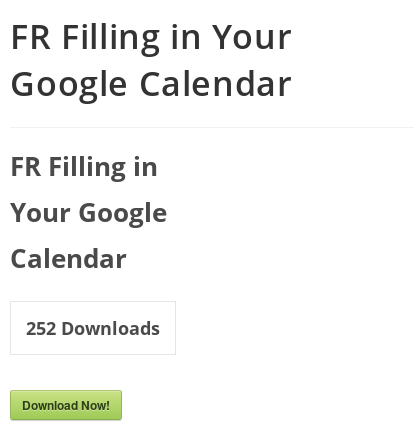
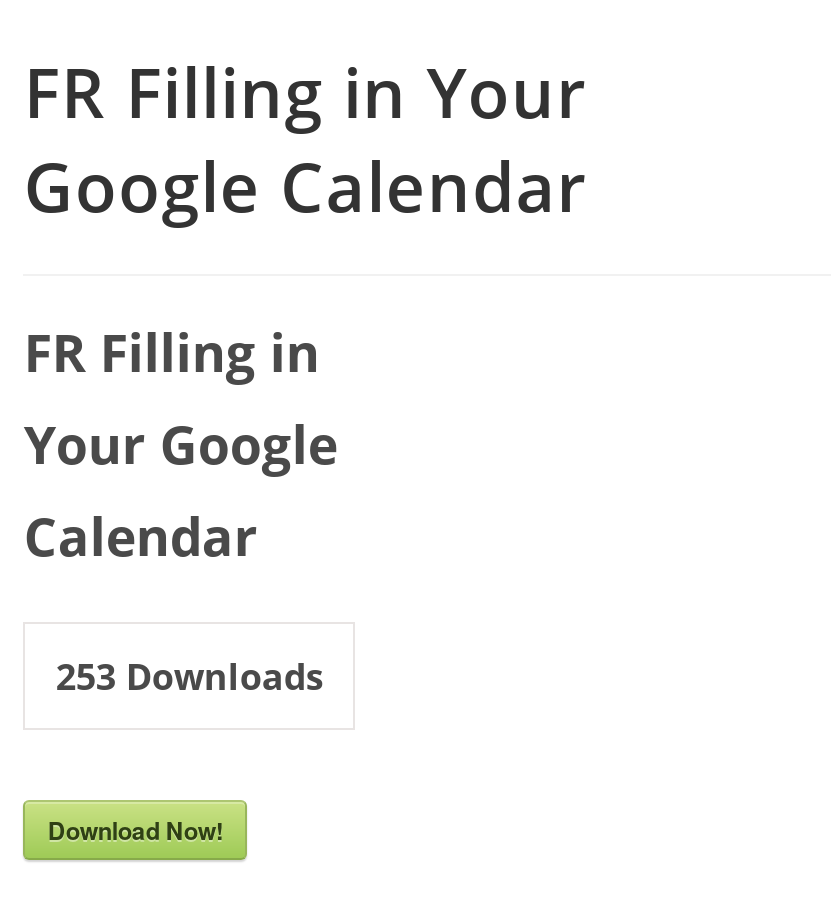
[26,316,160,340] 252 Downloads -> [56,652,324,700] 253 Downloads

